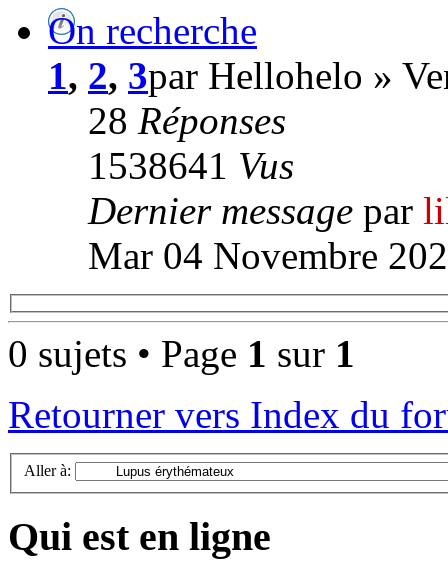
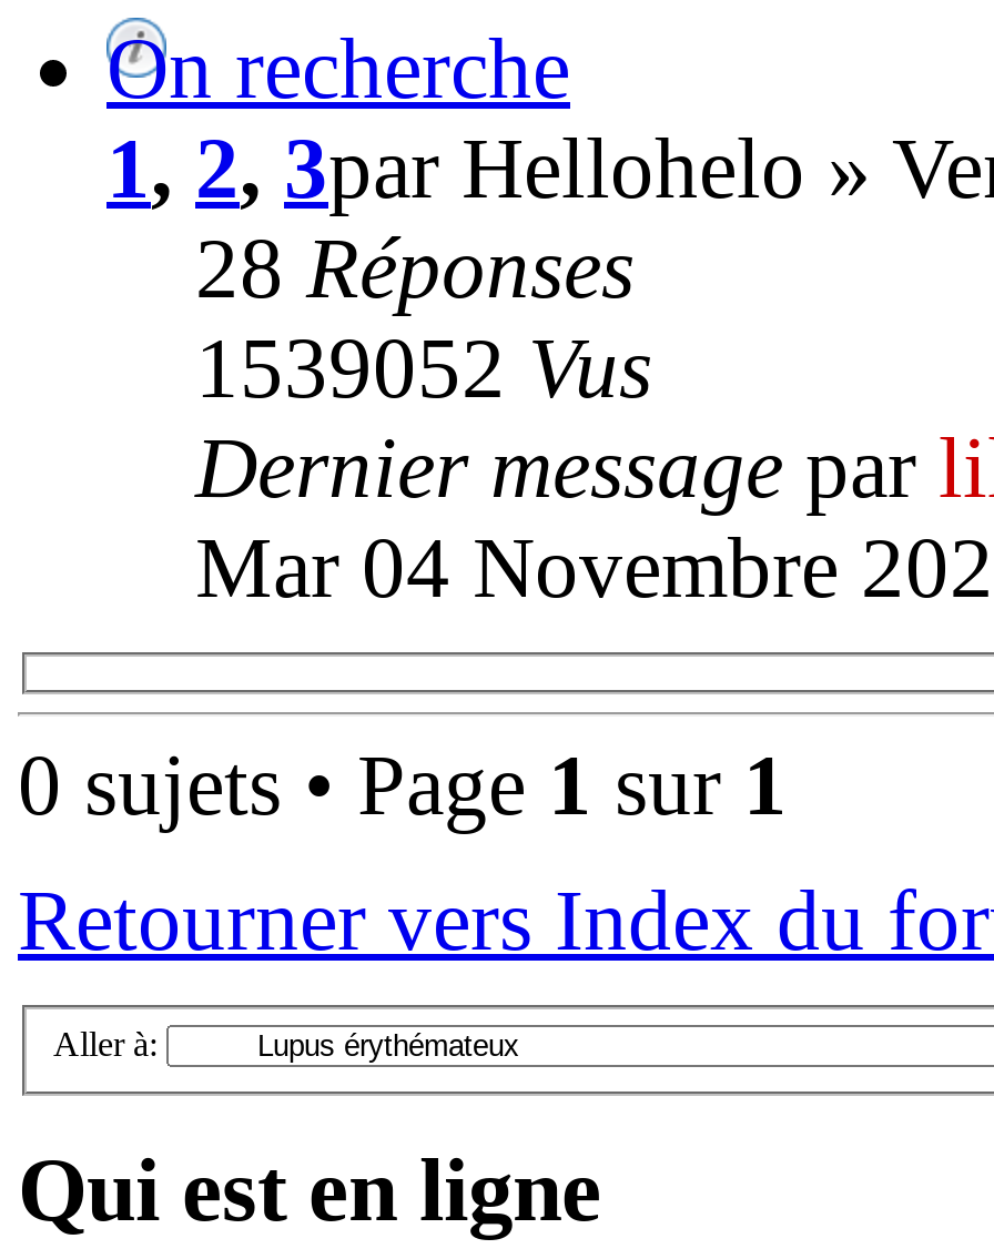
[88,144,294,187] 1538641 Vus -> [195,319,652,414] 1539052 Vus

